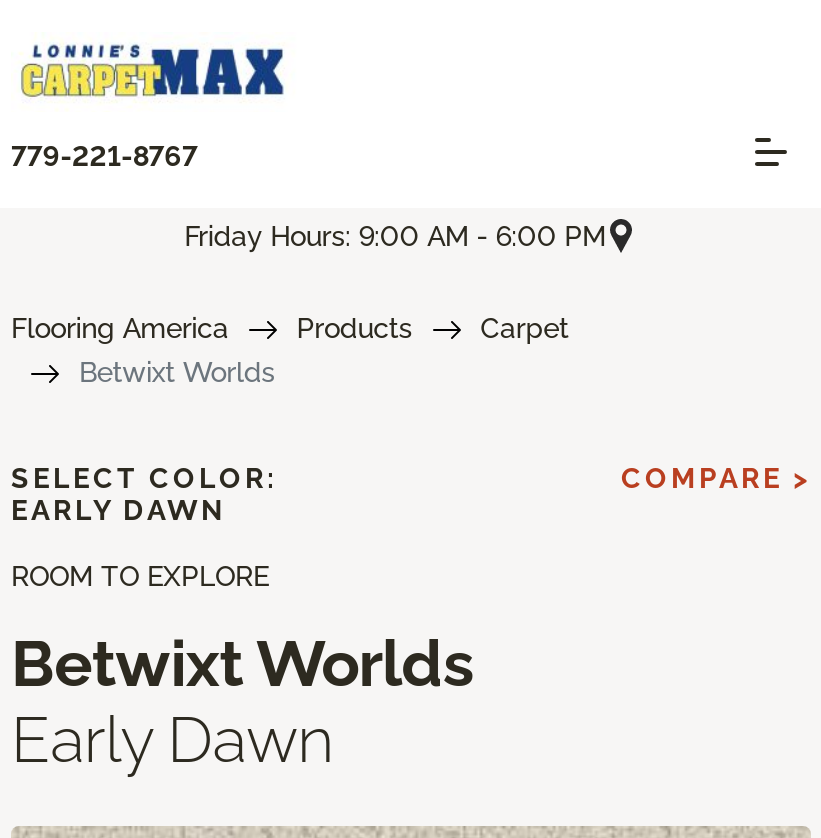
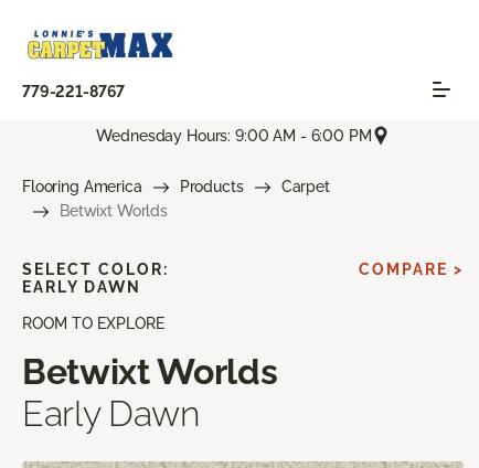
[184,219,606,251] Friday Hours: 9:00 AM - 6:00 PM -> [96,127,372,144] Wednesday Hours: 9:00 AM - 6:00 PM

